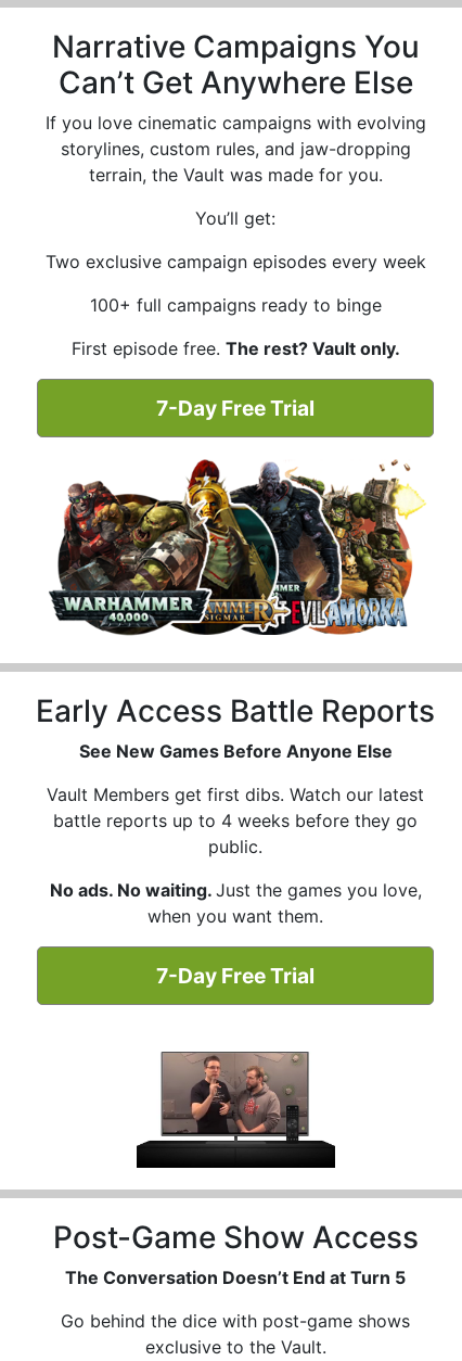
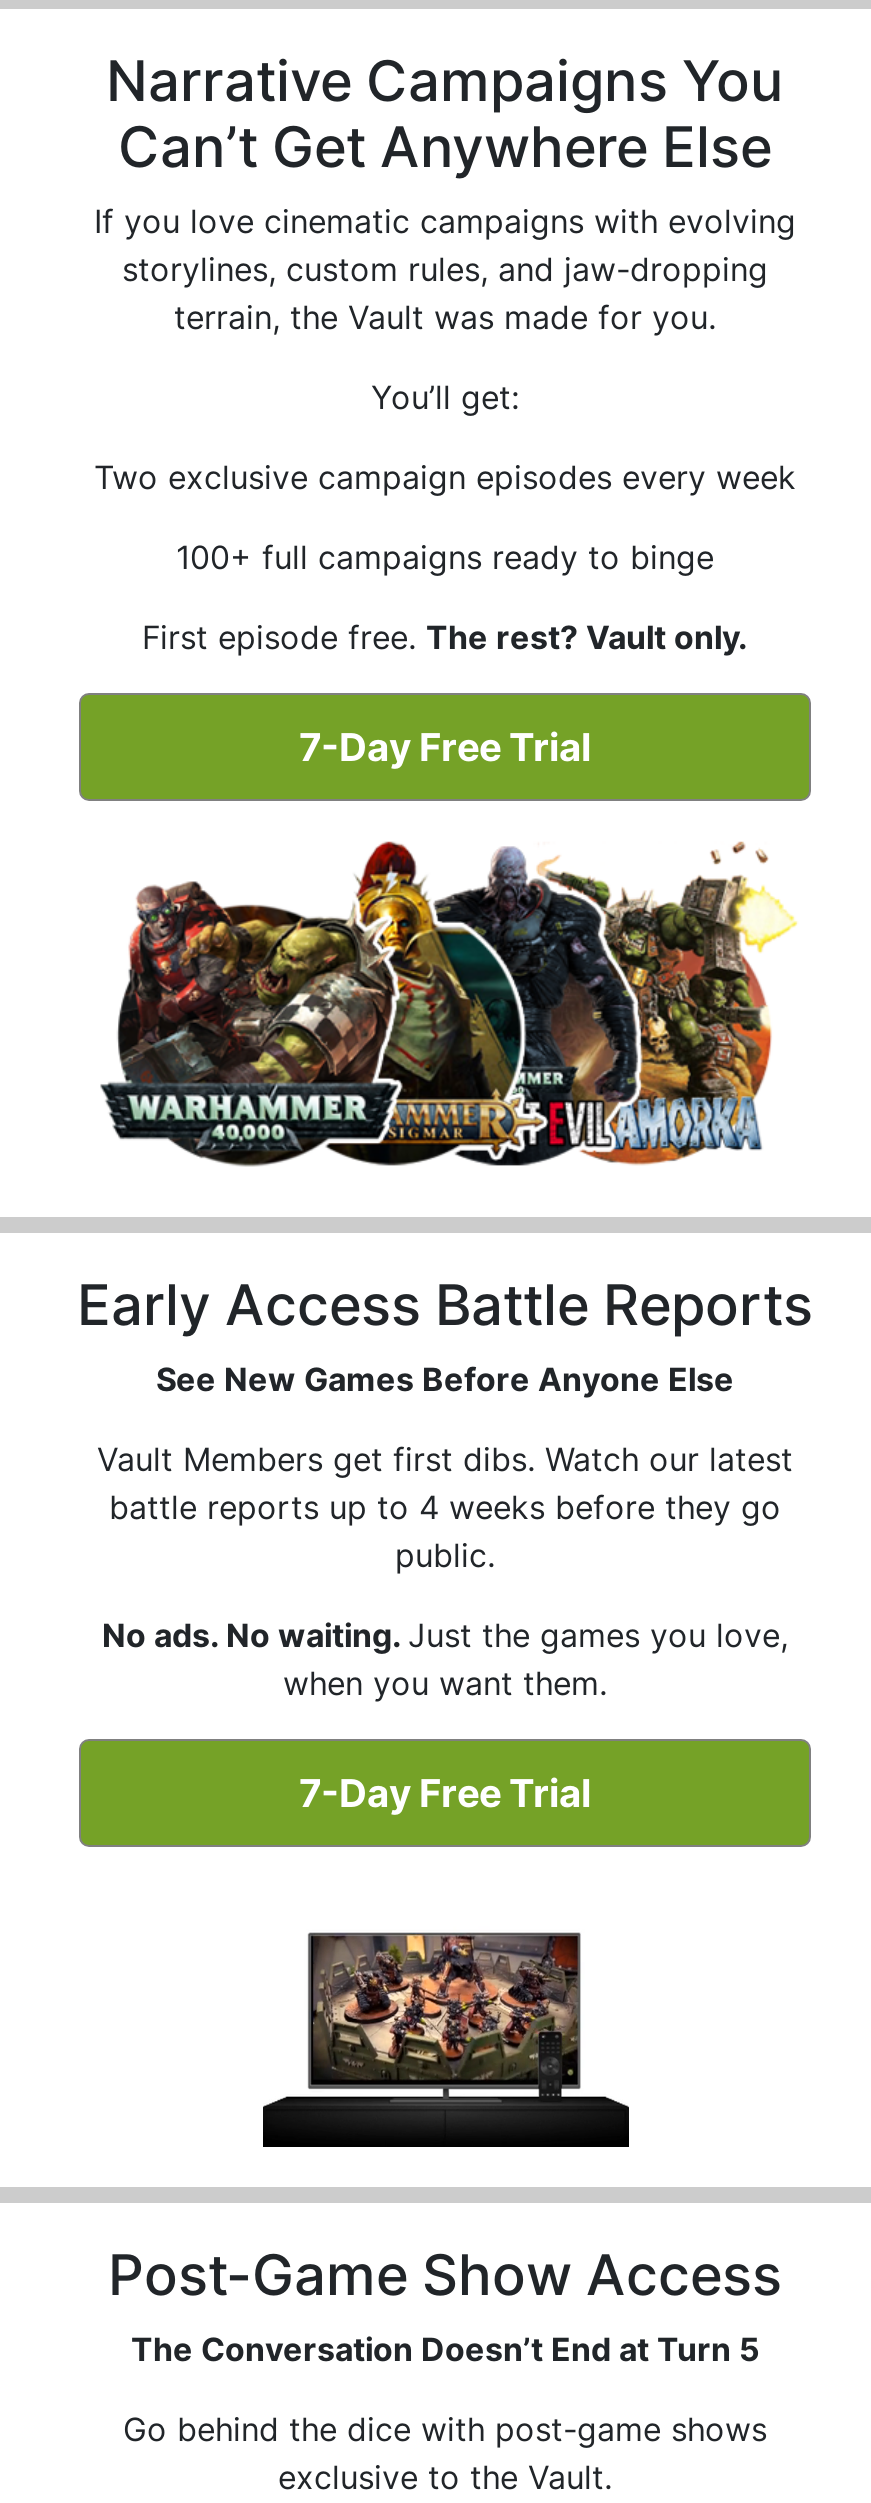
[162,1052,308,1133] [image] -> [309,1935,579,2085] [image]

